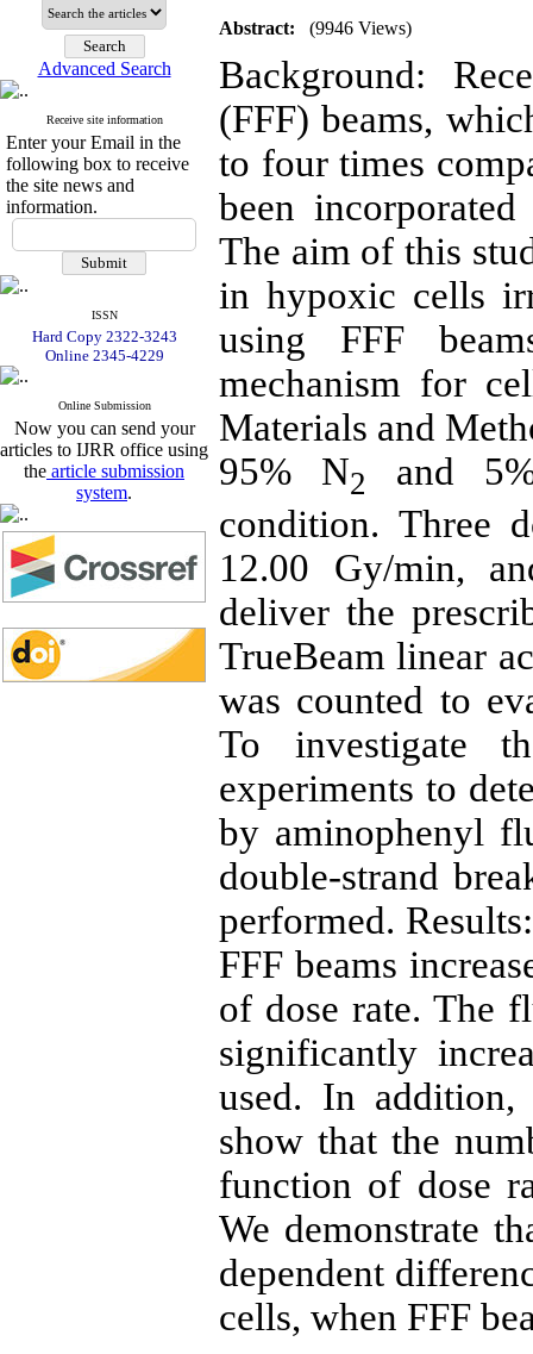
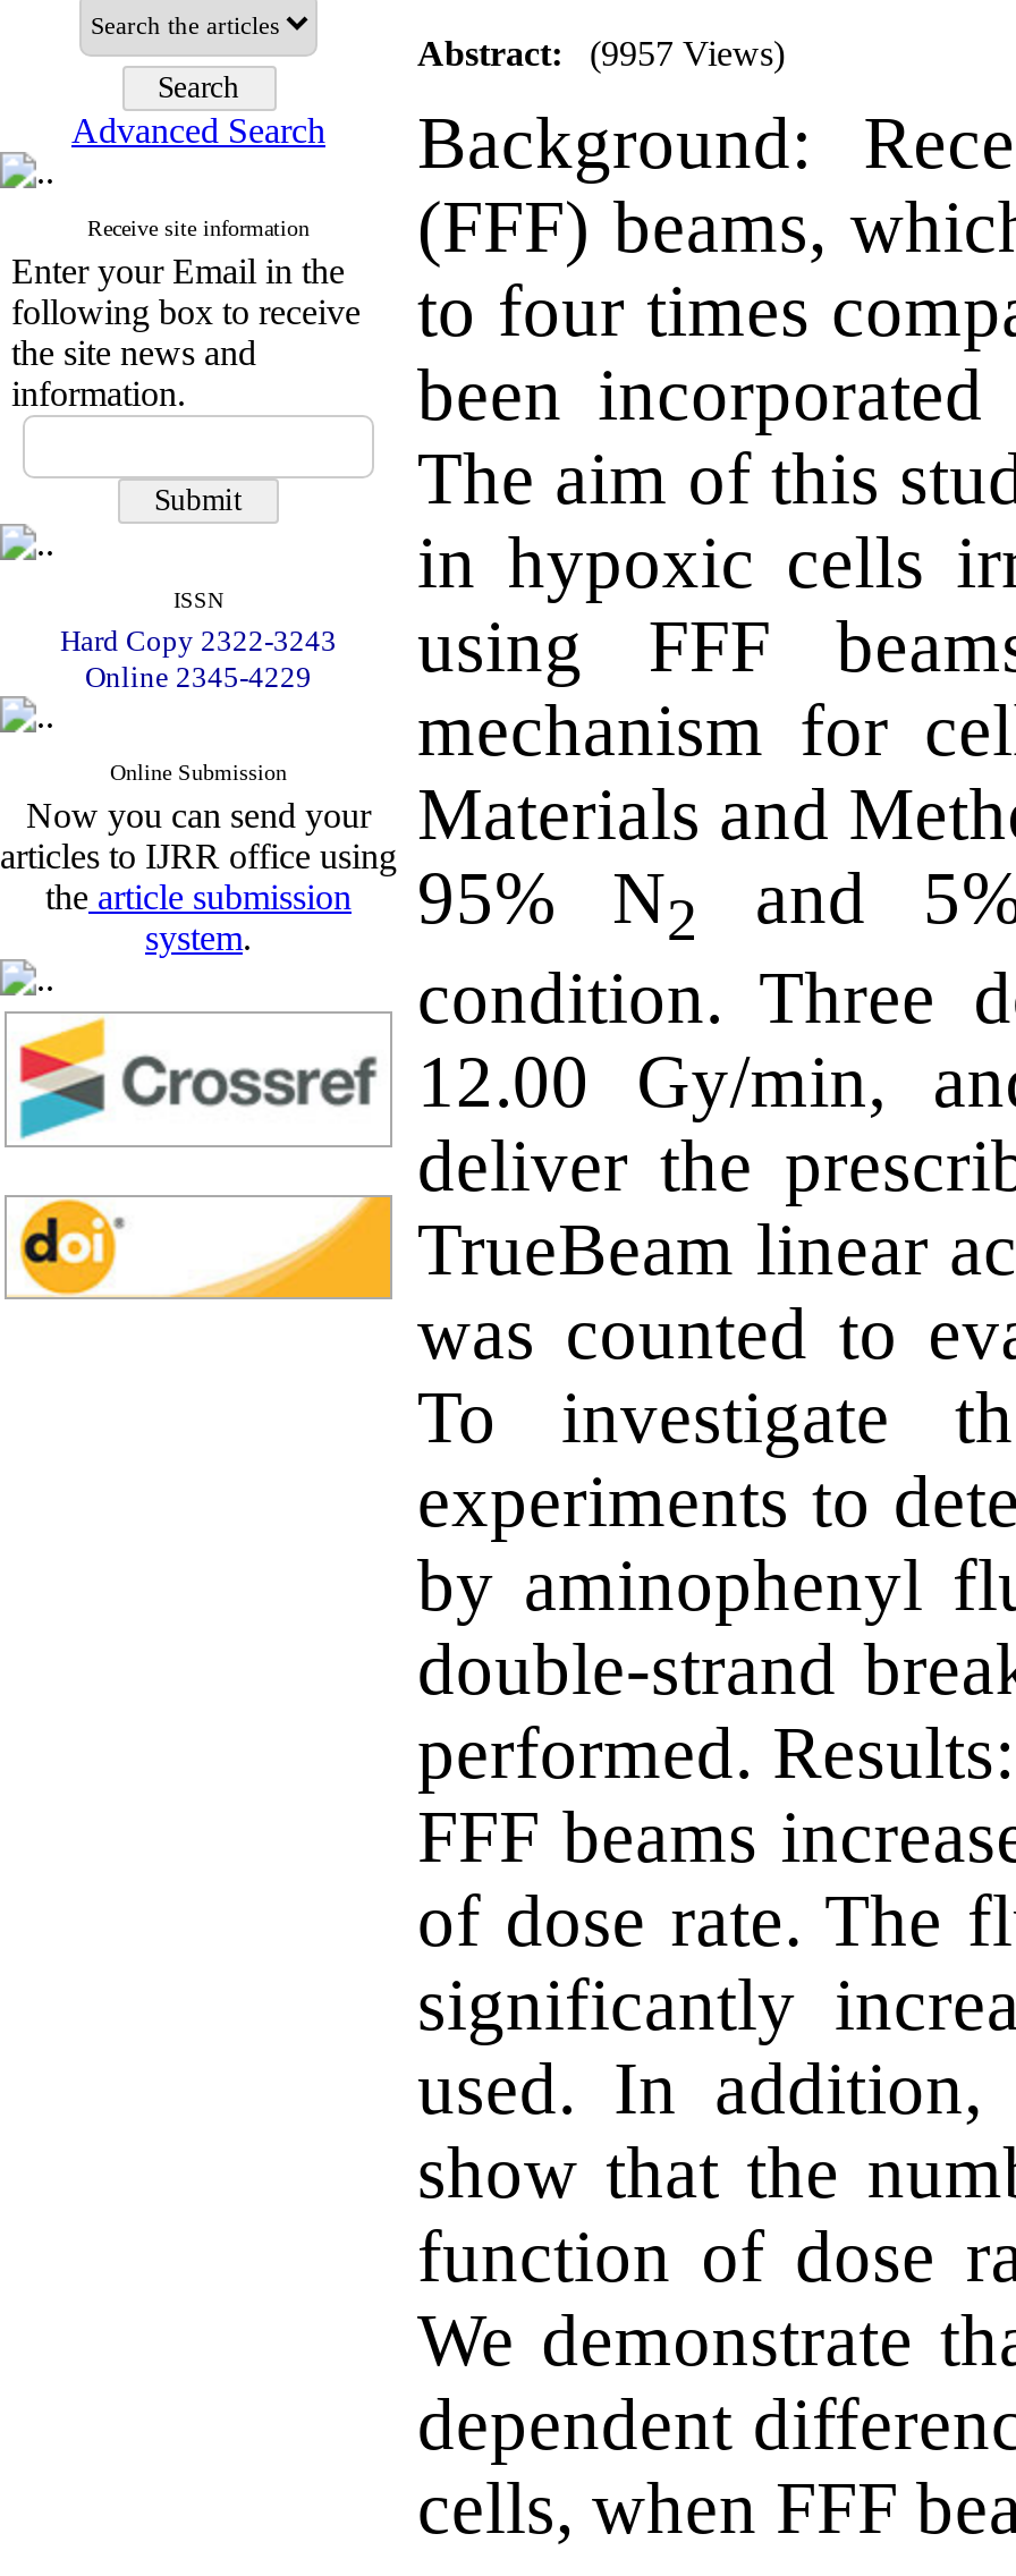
[219,18,412,38] Abstract: (9946 Views) -> [417,34,785,73] Abstract: (9957 Views)

